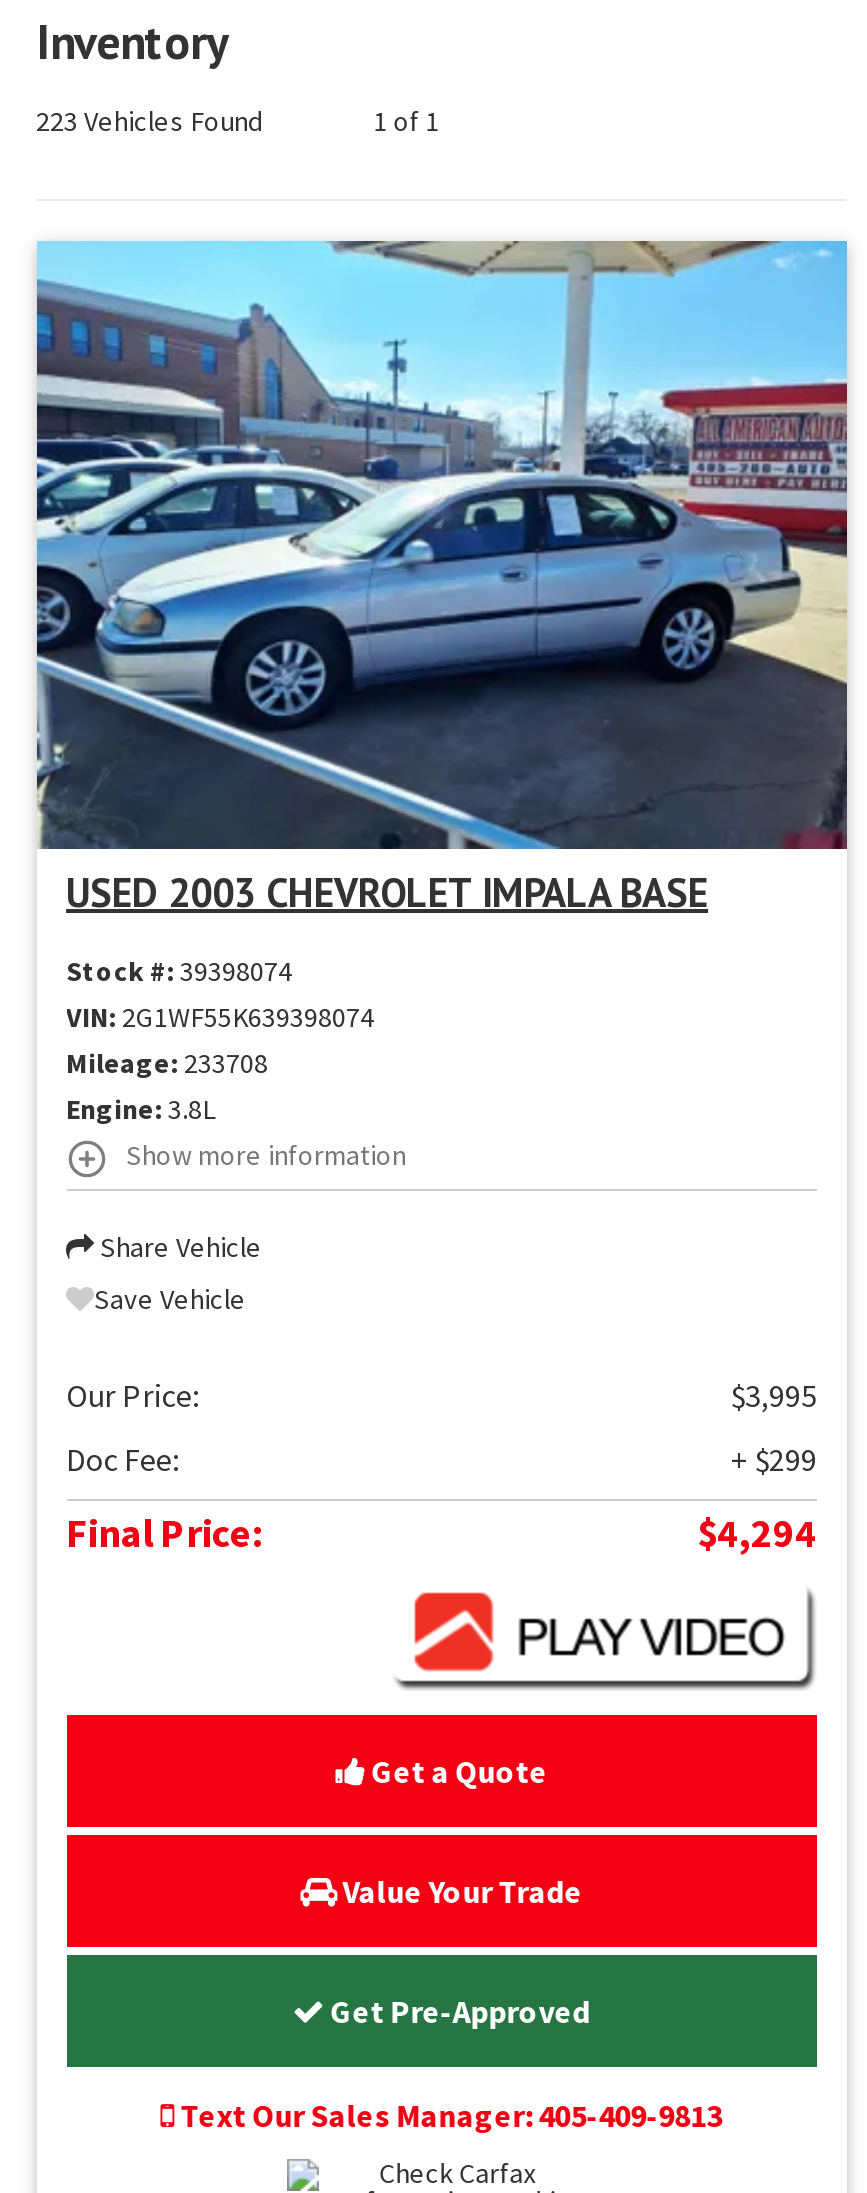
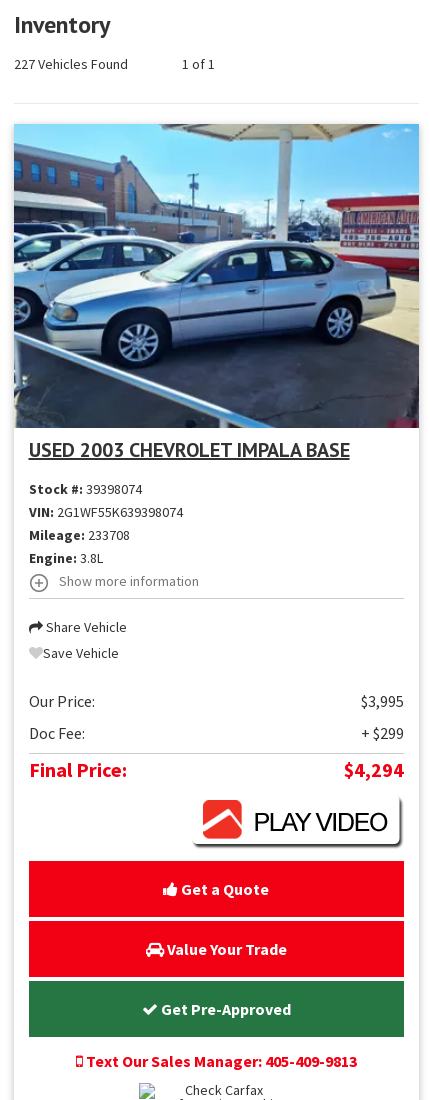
[36,104,264,140] 223 Vehicles Found -> [13,55,127,73] 227 Vehicles Found

